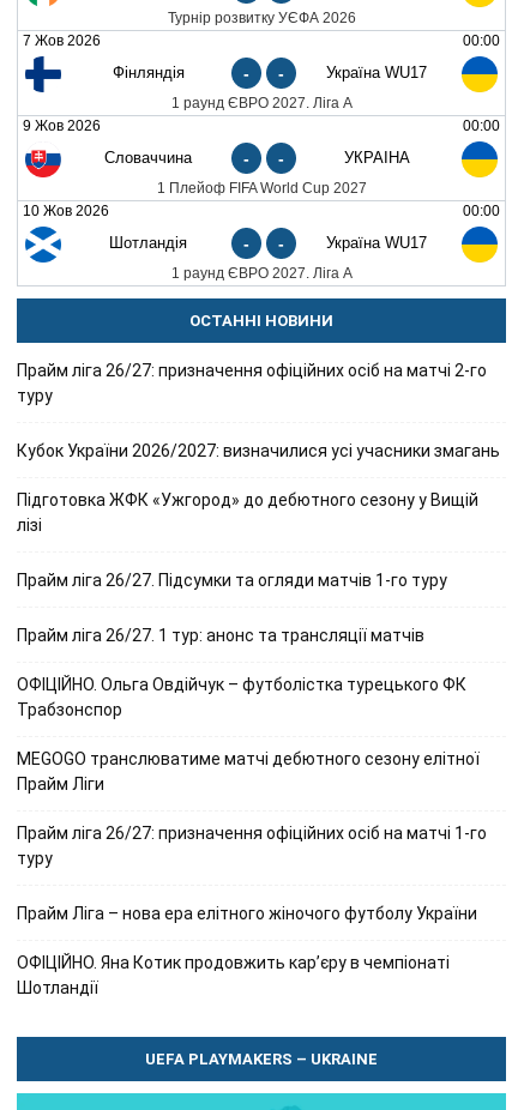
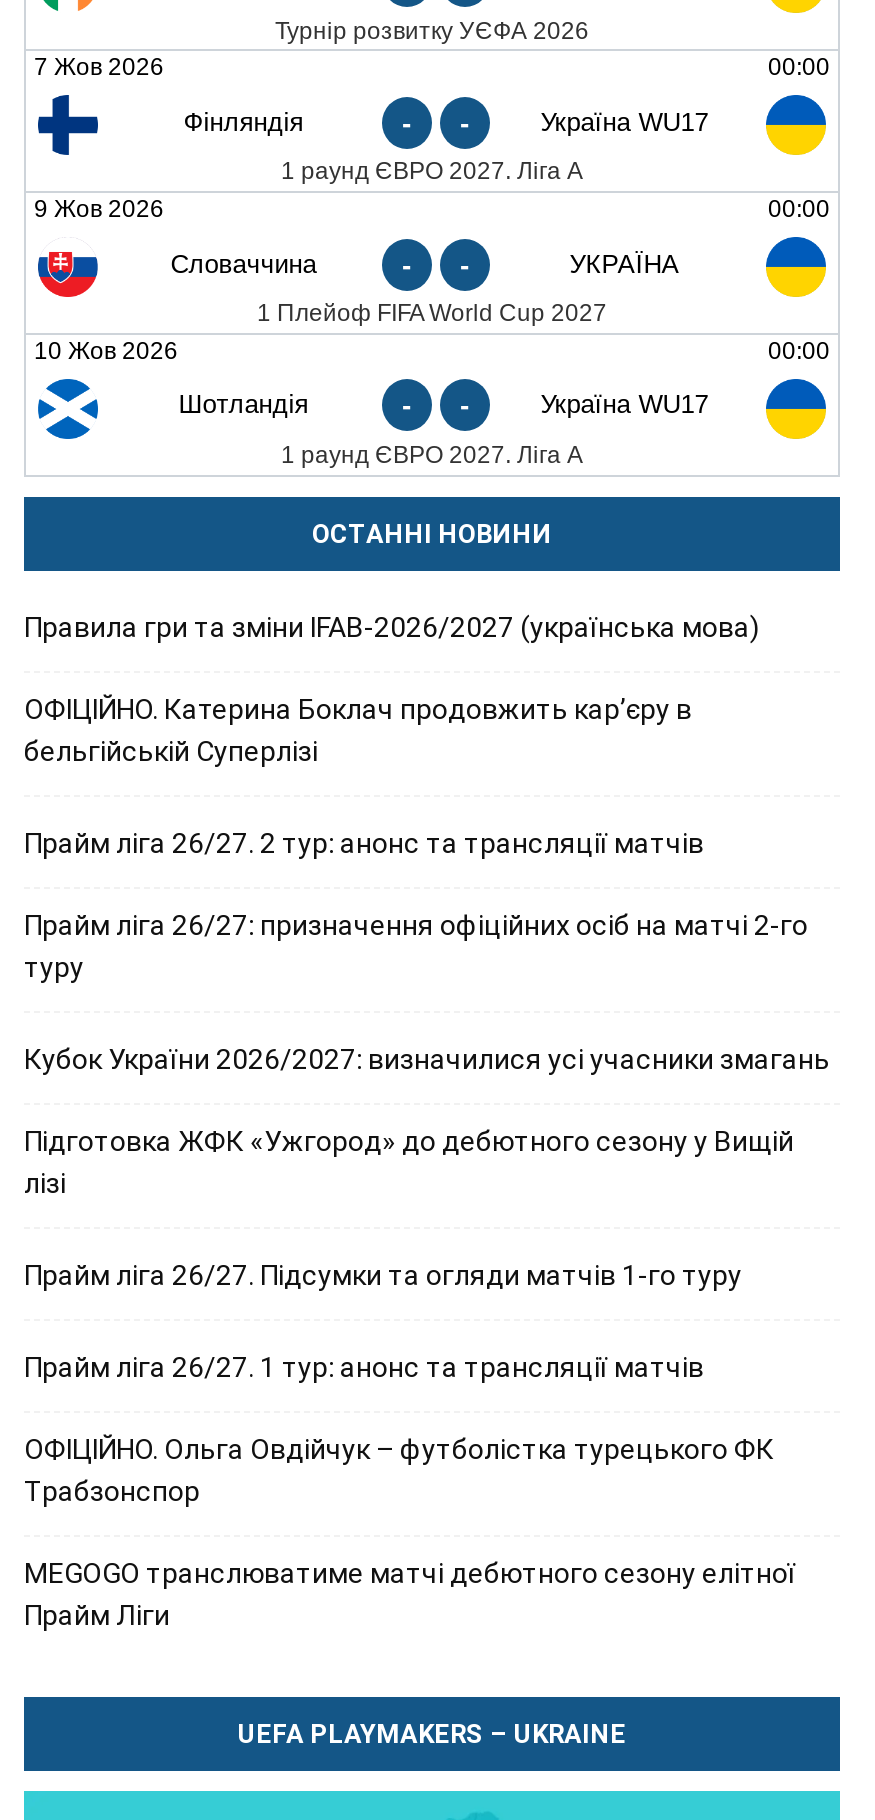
none -> [24,611,760,859] Правила гри та зміни IFAB-2026/2027 (українська мова) | ОФІЦІЙНО. Катерина Боклач продовжить кар’єру в | бельгійській Суперлізі | Прайм ліга 26/27. 2 тур: анонс та трансляції матчів
moved [17,360,500,793] -> [24,909,830,1631]: Прайм ліга 26/27: призначення офіційних осіб на матчі 2-го | туру | Кубок України 2026/2027: визначилися усі учасники змагань | ... | MEGOGO транслюватиме матчі дебютного сезону елітної | Прайм Ліги
[17,823,487,997] Прайм ліга 26/27: призначення офіційних осіб на матчі 1-го | туру | Прайм Ліга – нова ера елітного жіночого футболу України | ОФІЦІЙНО. Яна Котик продовжить кар’єру в чемпіонаті | Шотландії -> none

